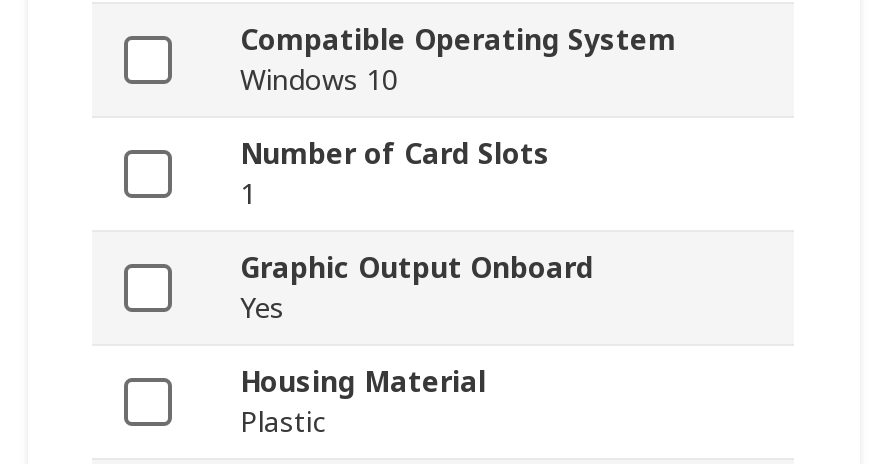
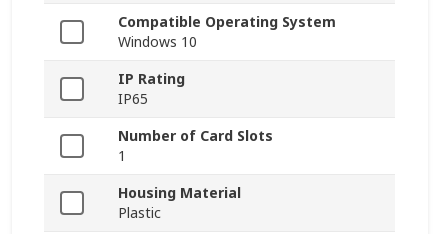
none -> [118,69,185,108] IP Rating | IP65
moved [240,135,550,213] -> [118,126,273,165]: Number of Card Slots | 1
[240,249,594,327] Graphic Output Onboard | Yes -> none

